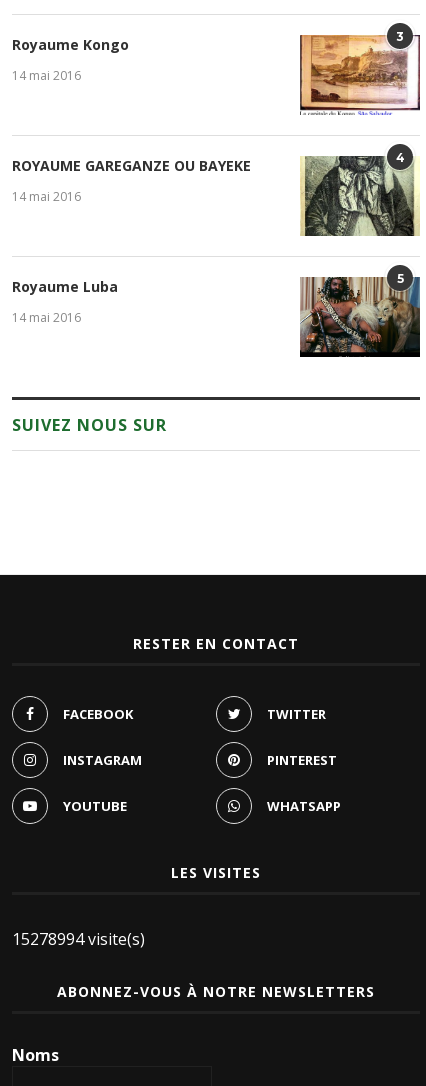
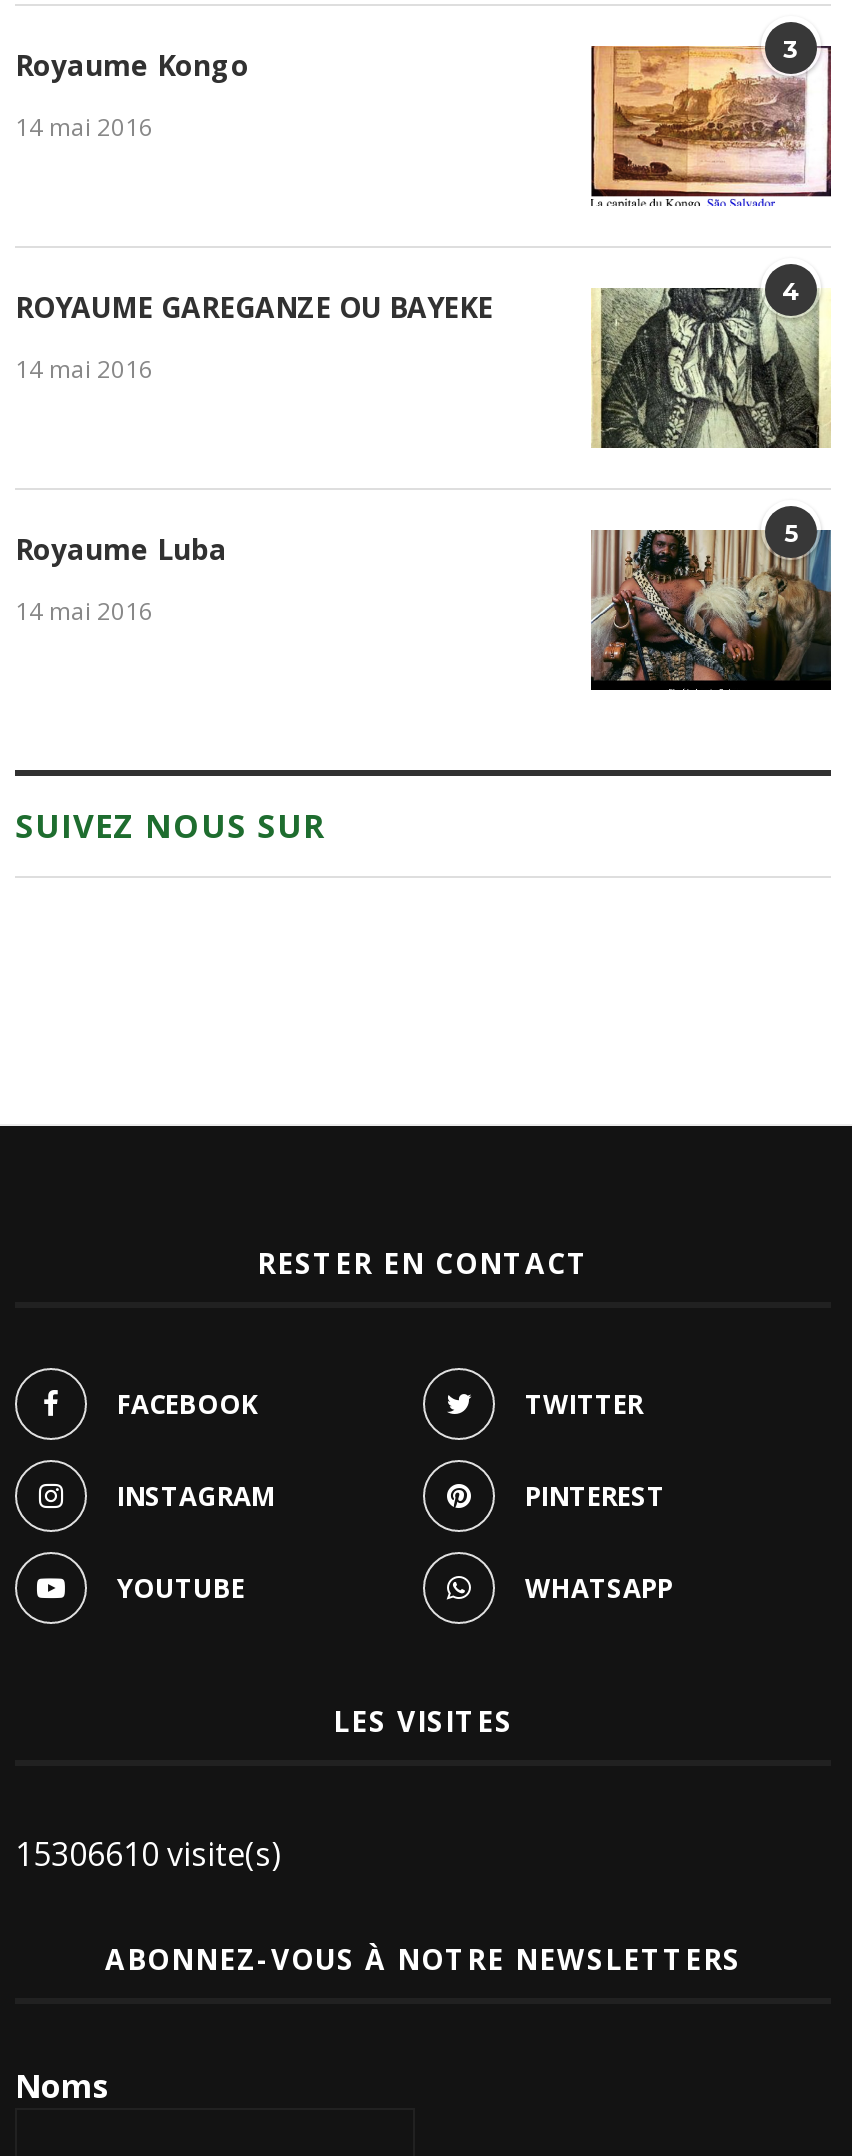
[12,928,145,950] 15278994 visite(s) -> [15,1832,281,1876] 15306610 visite(s)

